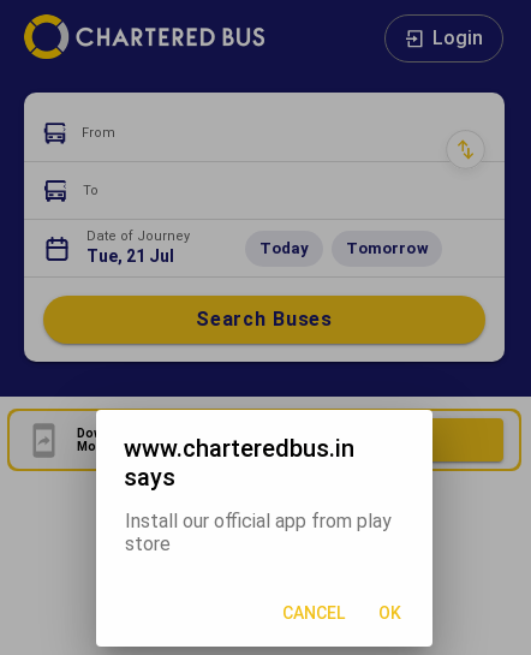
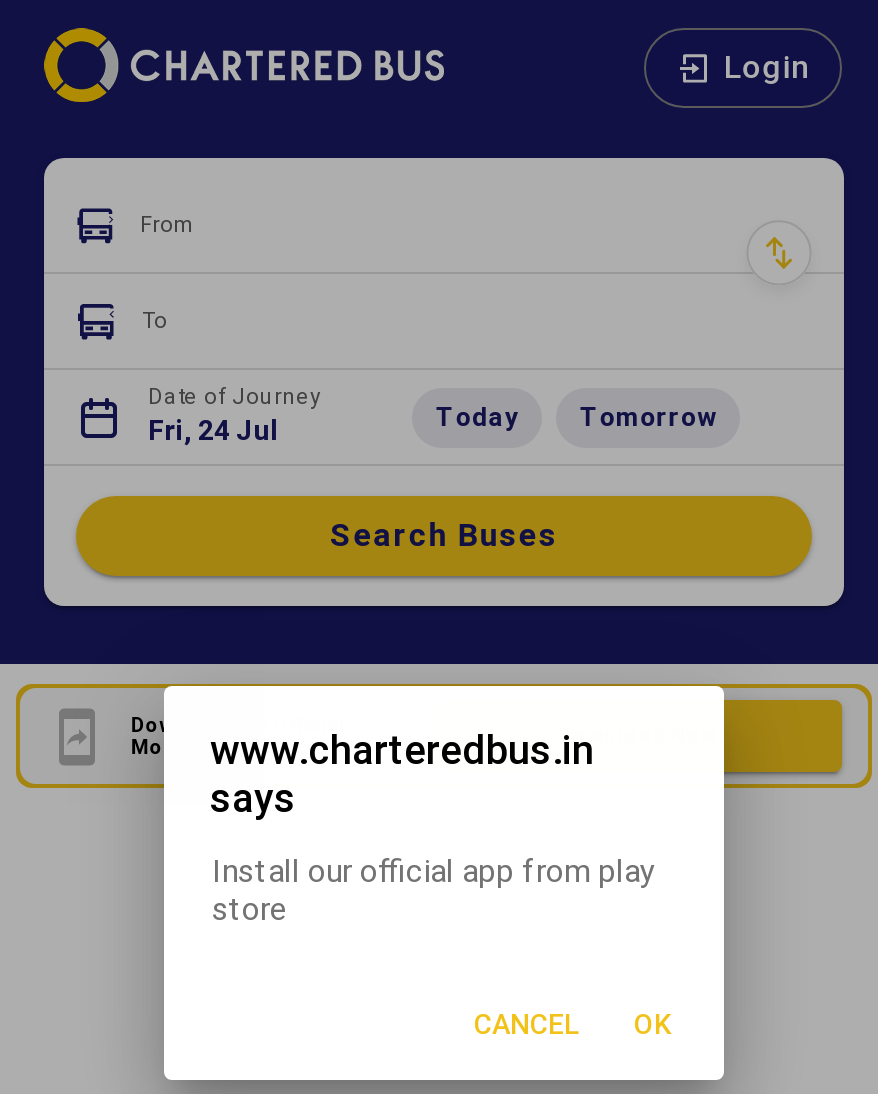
[86,246,174,266] Tue, 21 Jul -> [148,414,278,446] Fri, 24 Jul

